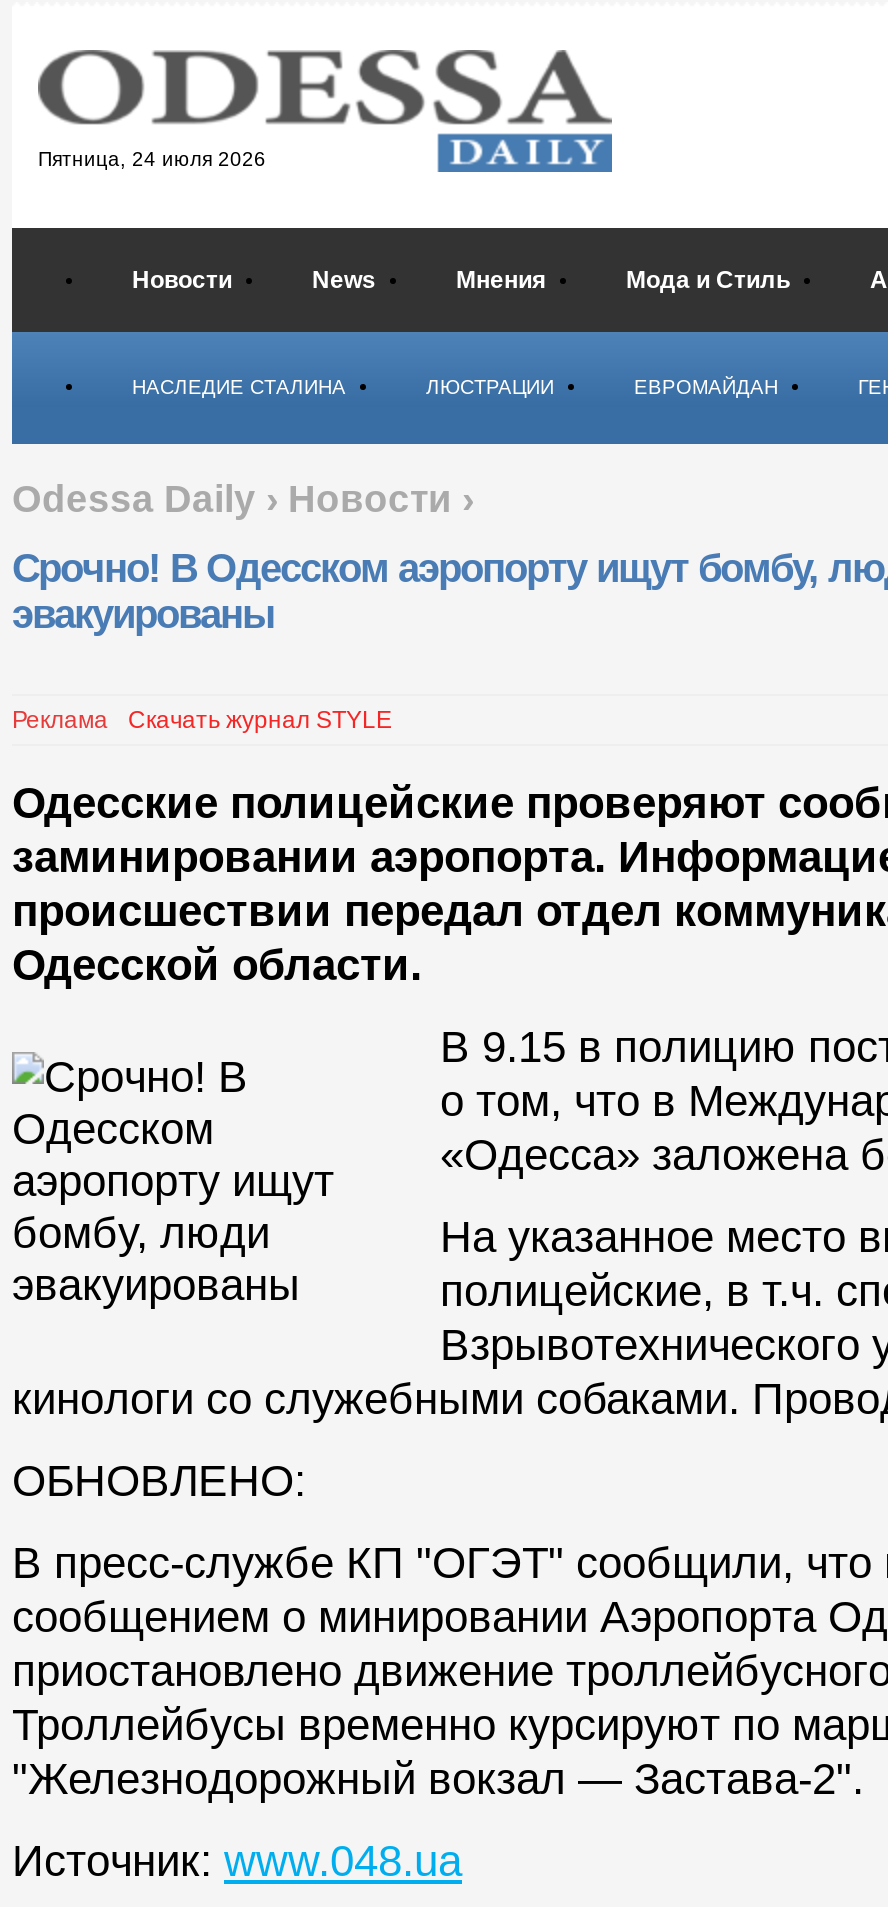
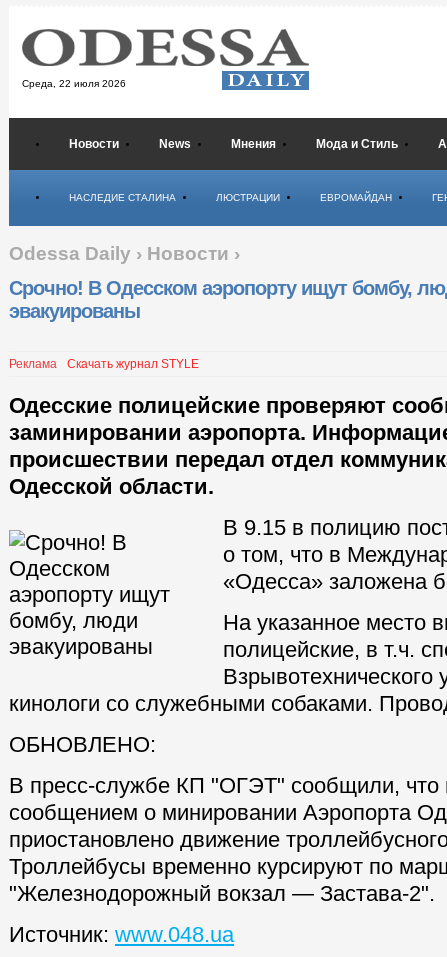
[38,148,266,170] Пятница, 24 июля 2026 -> [22,78,126,89] Среда, 22 июля 2026

